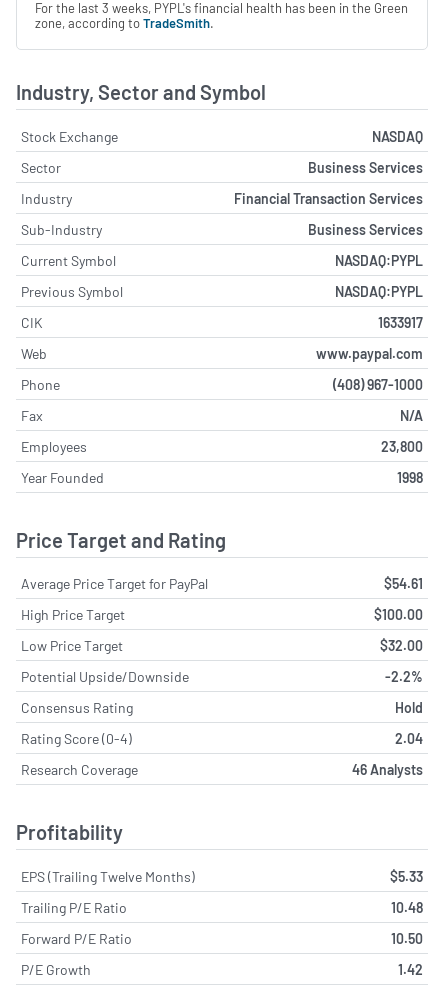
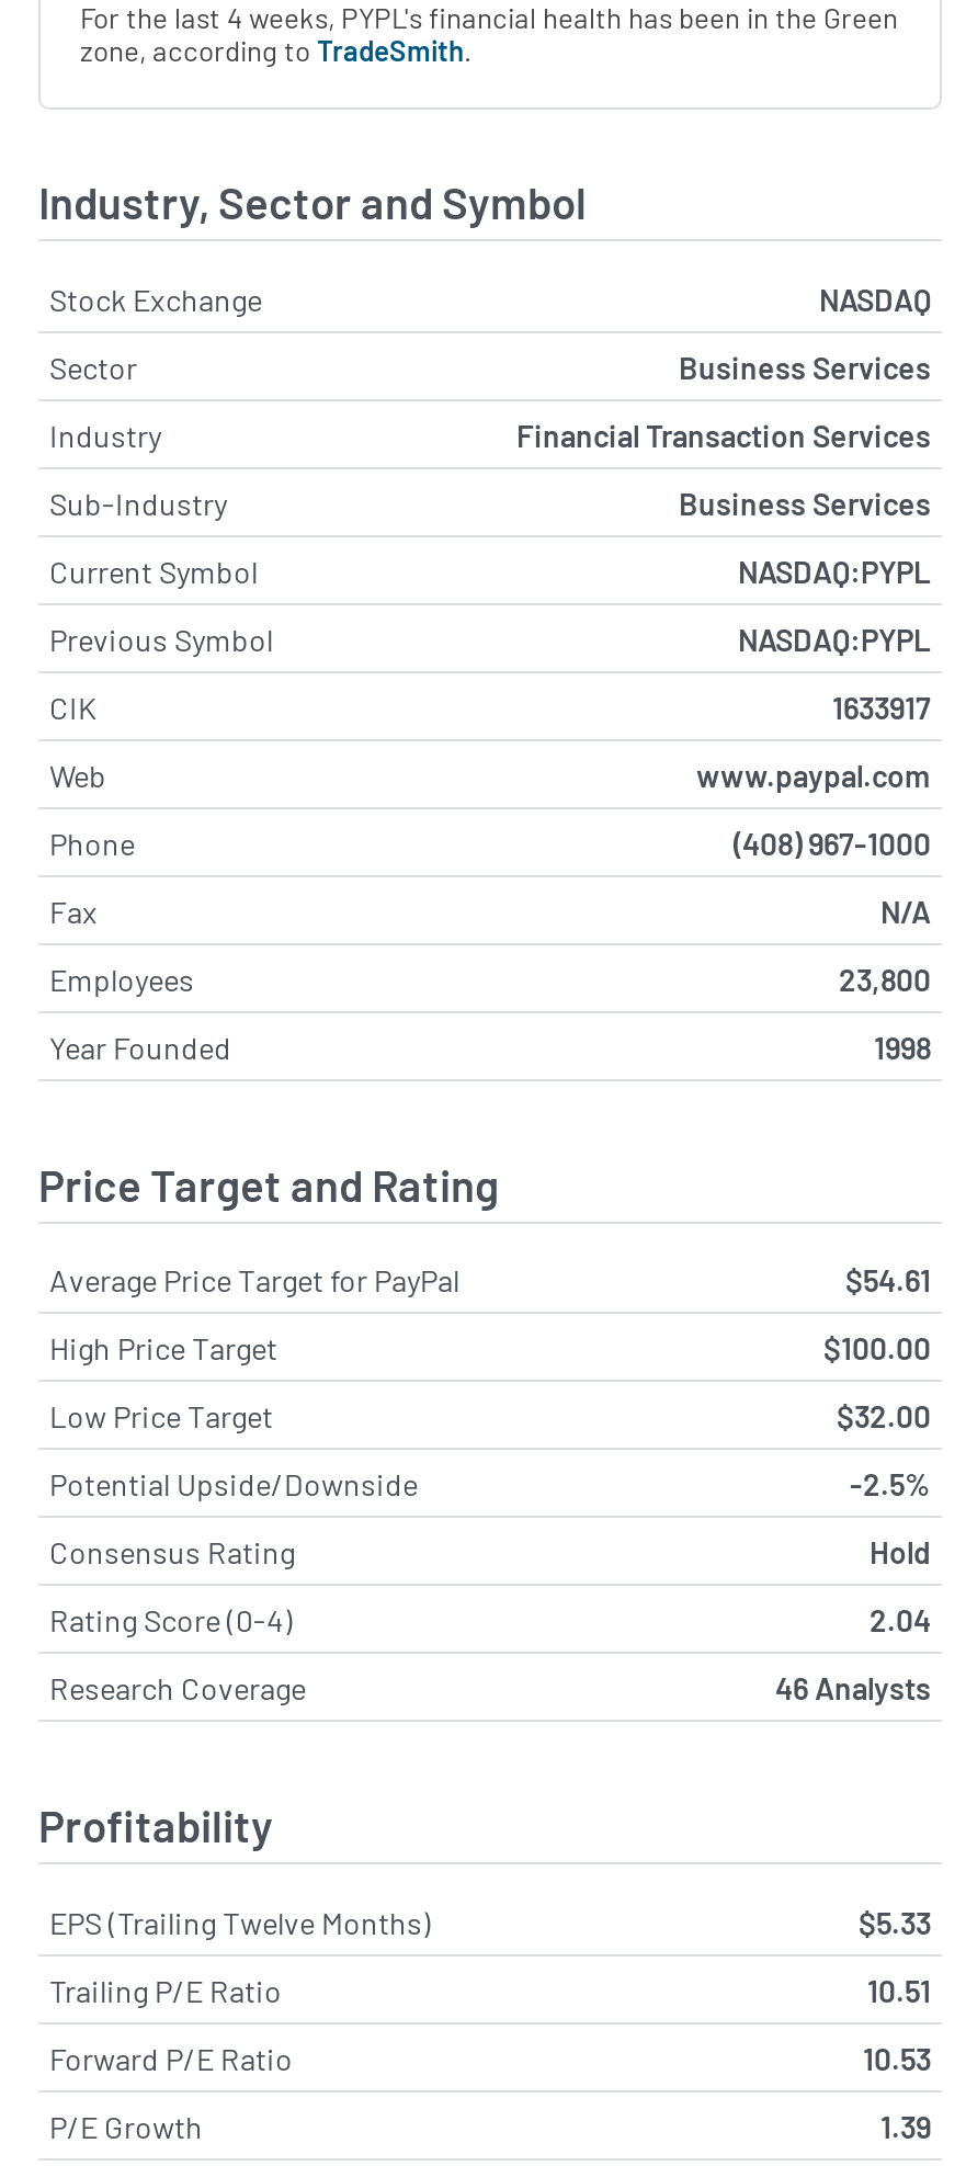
[35,0,408,16] For the last 3 weeks, PYPL's financial health has been in the Green -> [80,1,898,36] For the last 4 weeks, PYPL's financial health has been in the Green
[385,668,423,685] -2.2% -> [850,1465,931,1502] -2.5%
[391,898,423,915] 10.48 -> [867,1971,931,2008] 10.51
[391,929,423,946] 10.50 -> [863,2039,931,2076] 10.53
[398,960,423,977] 1.42 -> [880,2107,931,2144] 1.39

